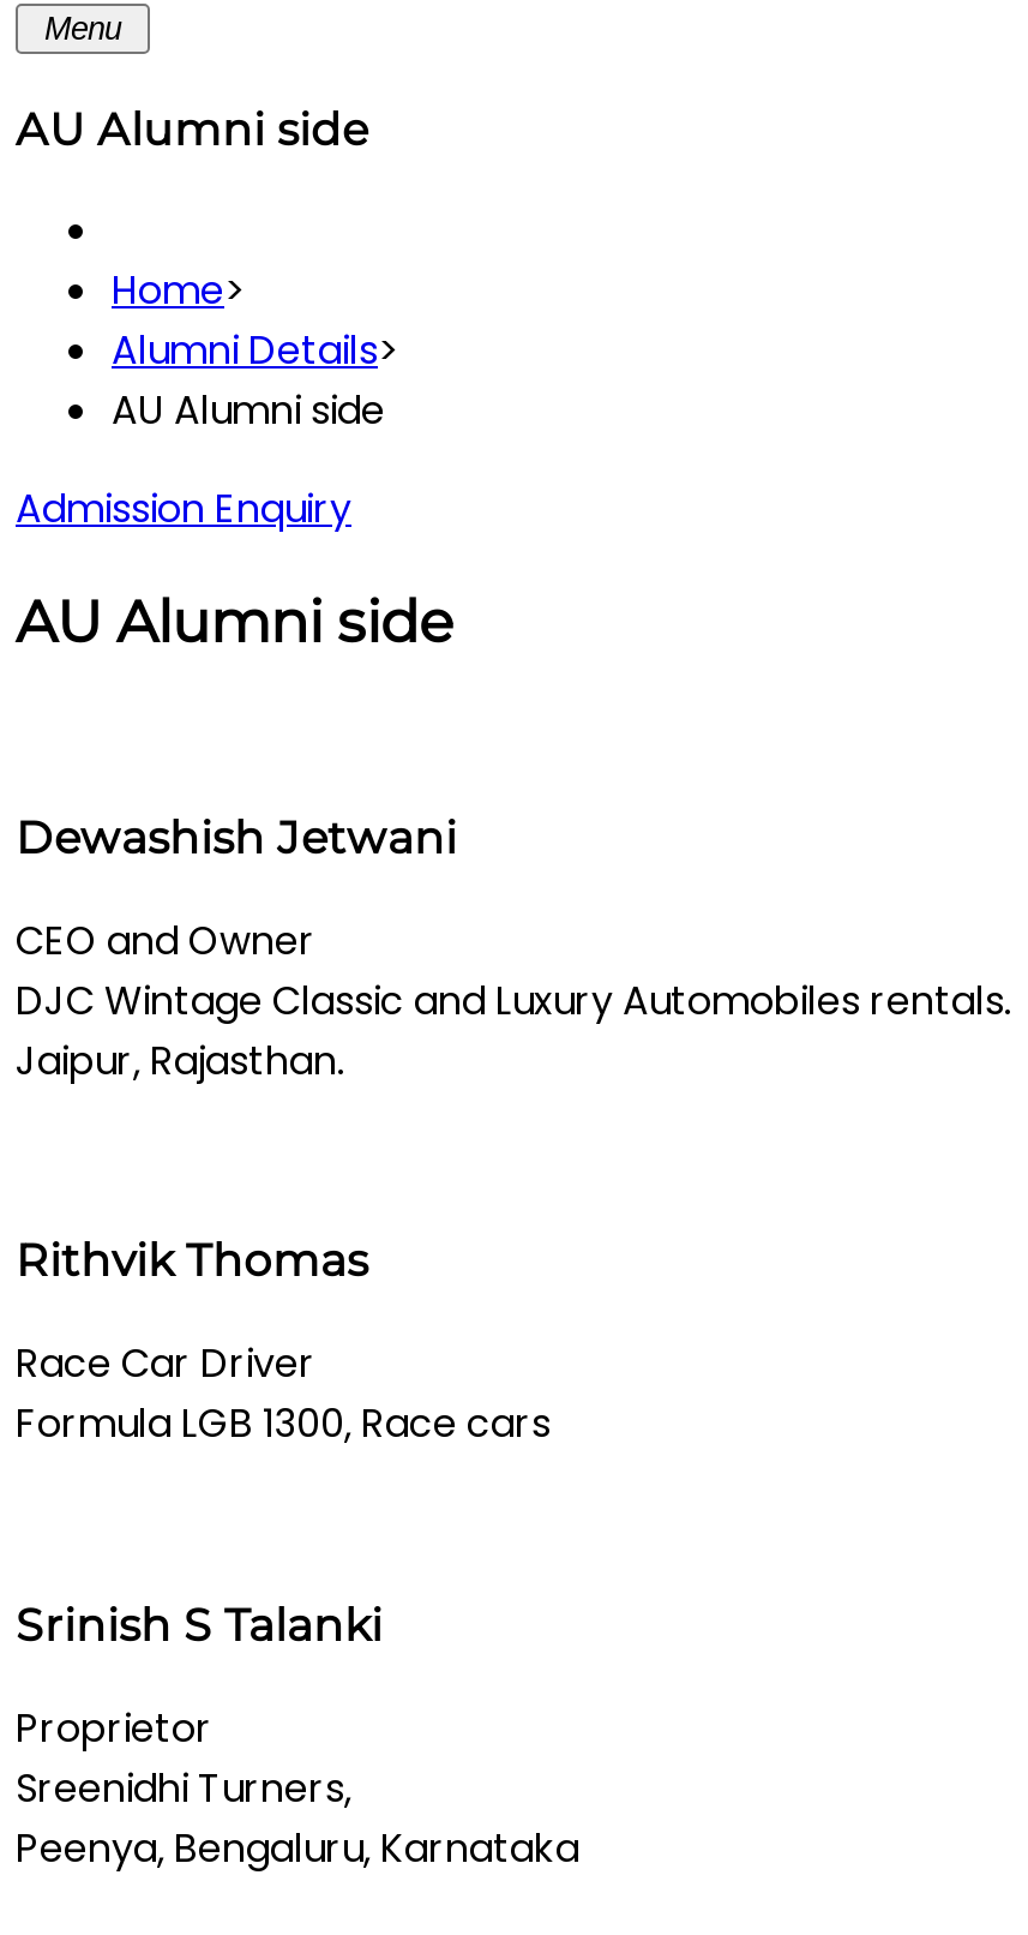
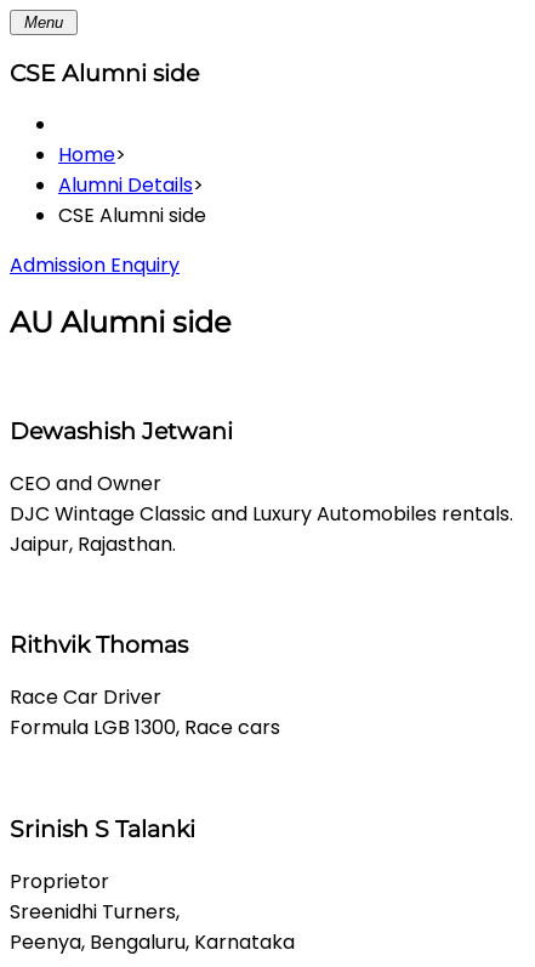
[16,101,368,157] AU Alumni side -> [10,59,199,87] CSE Alumni side
[112,384,385,439] AU Alumni side -> [58,202,206,230] CSE Alumni side

